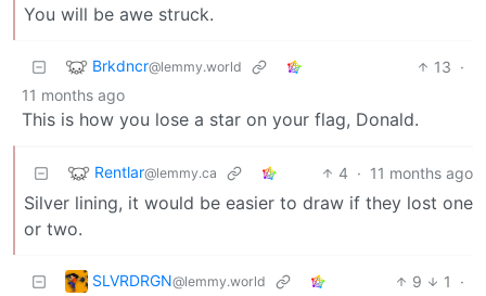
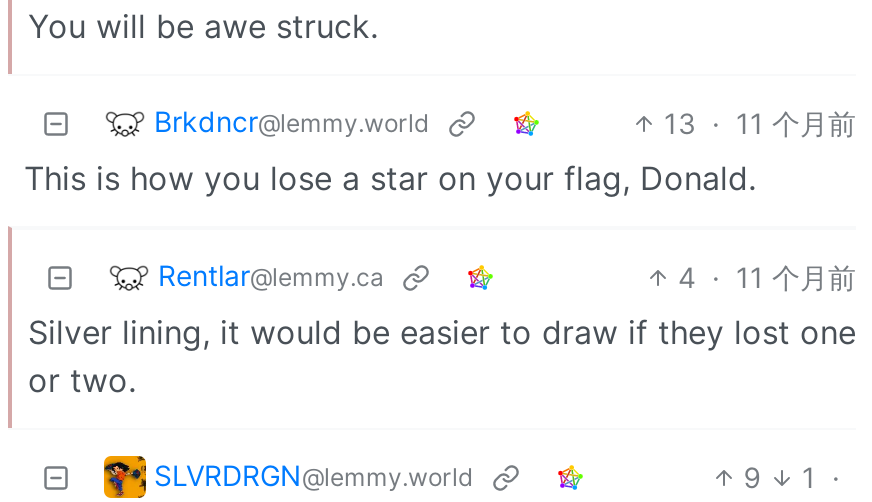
[22,57,464,104] 13 · | 11 months ago -> [664,105,856,139] 13 · 11 个月前
[338,163,473,182] 4 · 11 months ago -> [678,259,856,293] 4 · 11 个月前

